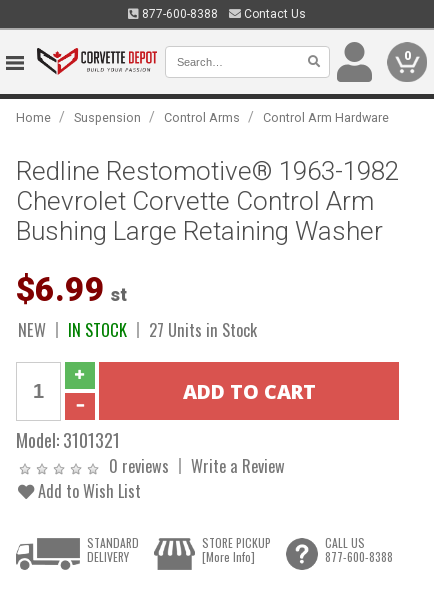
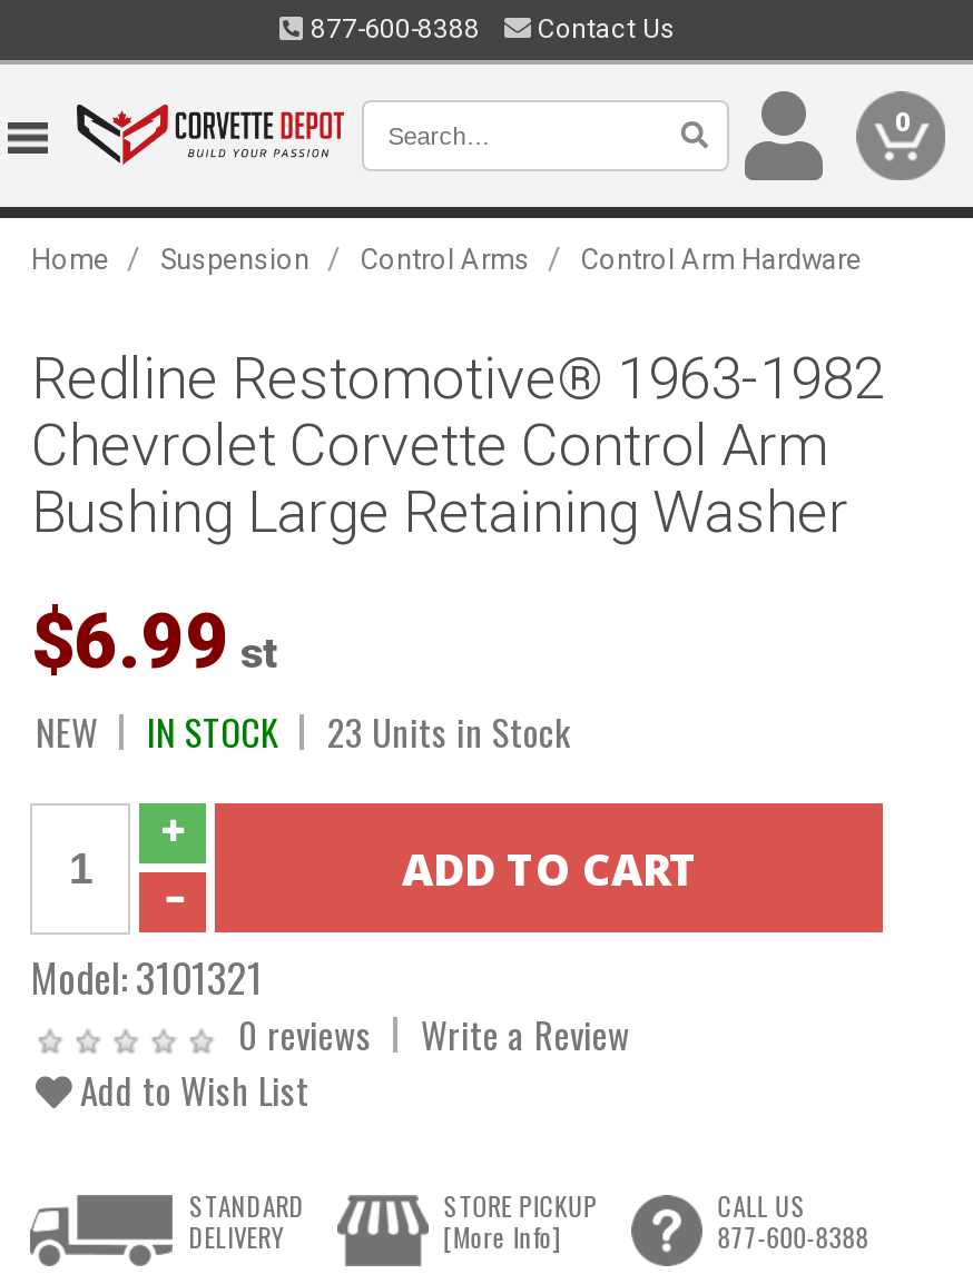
[149,317,257,342] 27 Units in Stock -> [327,703,570,759] 23 Units in Stock

